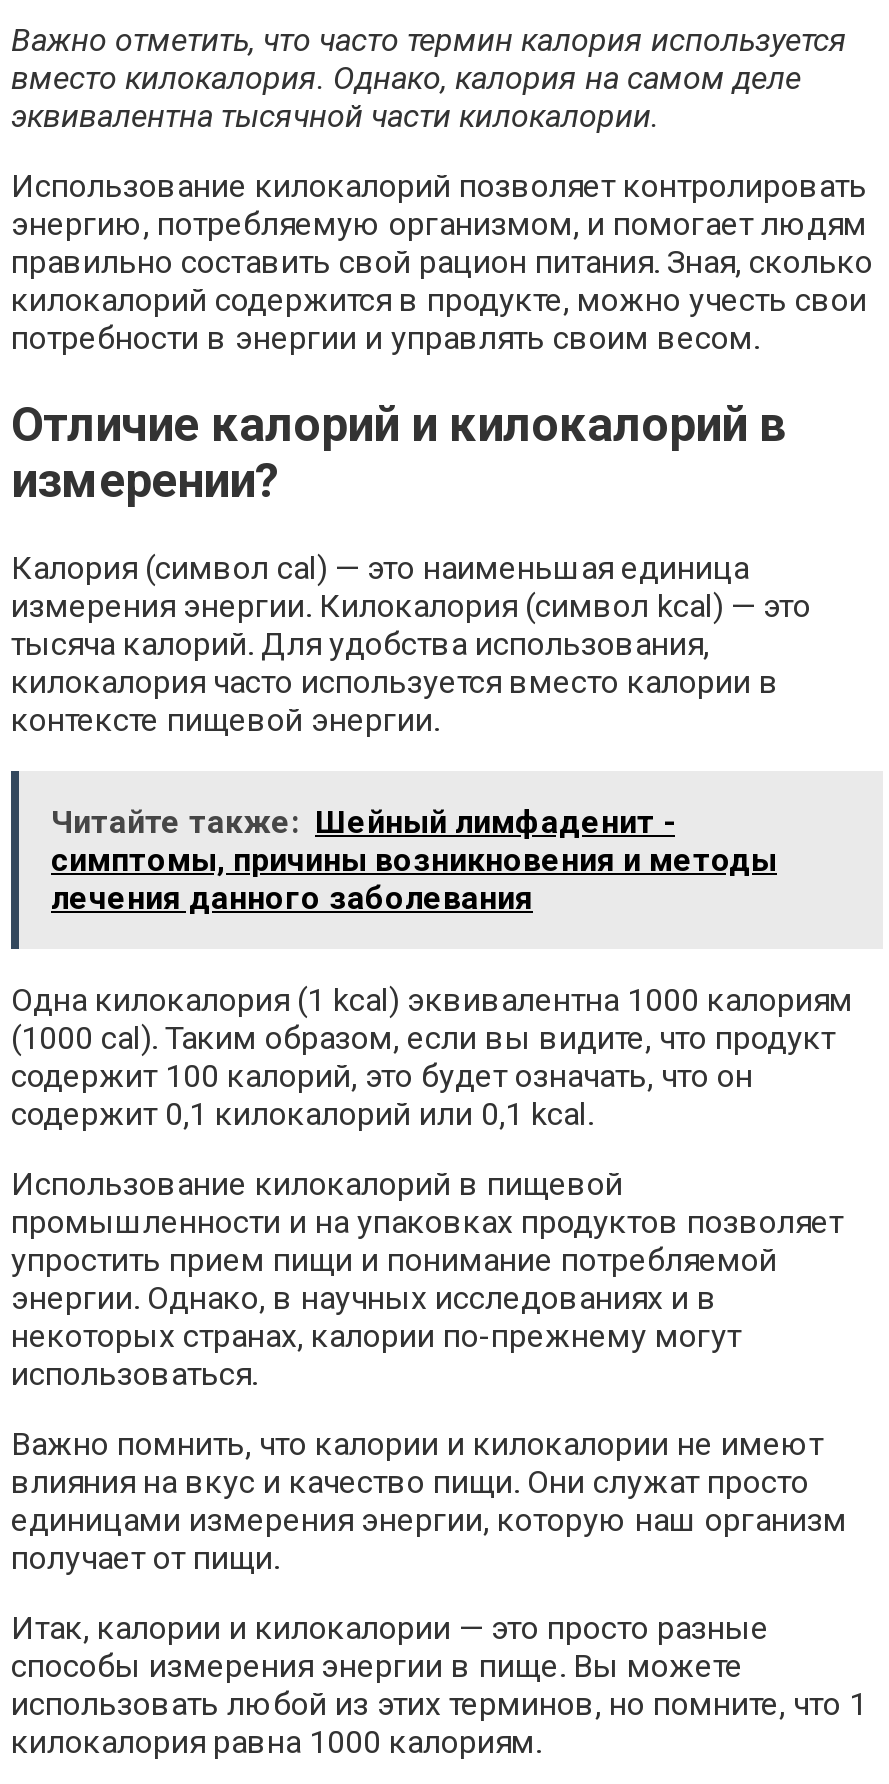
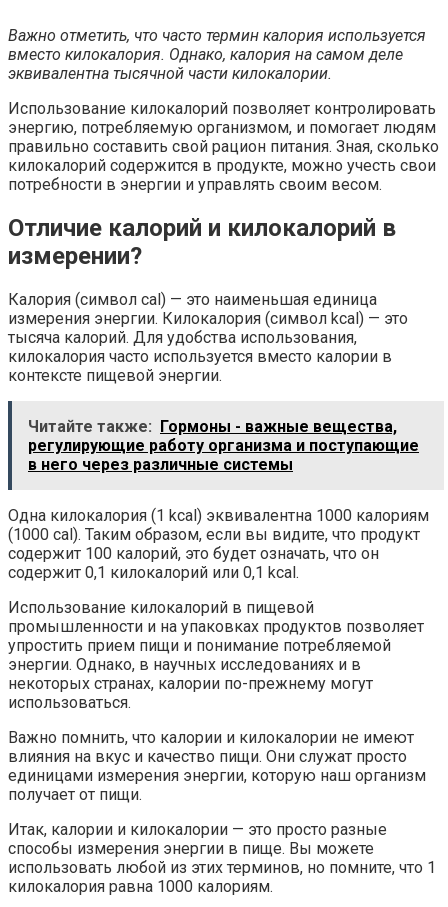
[51,803,777,917] Читайте также: Шейный лимфаденит - | симптомы, причины возникновения и методы | лечения данного заболевания -> [28,417,419,474] Читайте также: Гормоны - важные вещества, | регулирующие работу организма и поступающие | в него через различные системы

